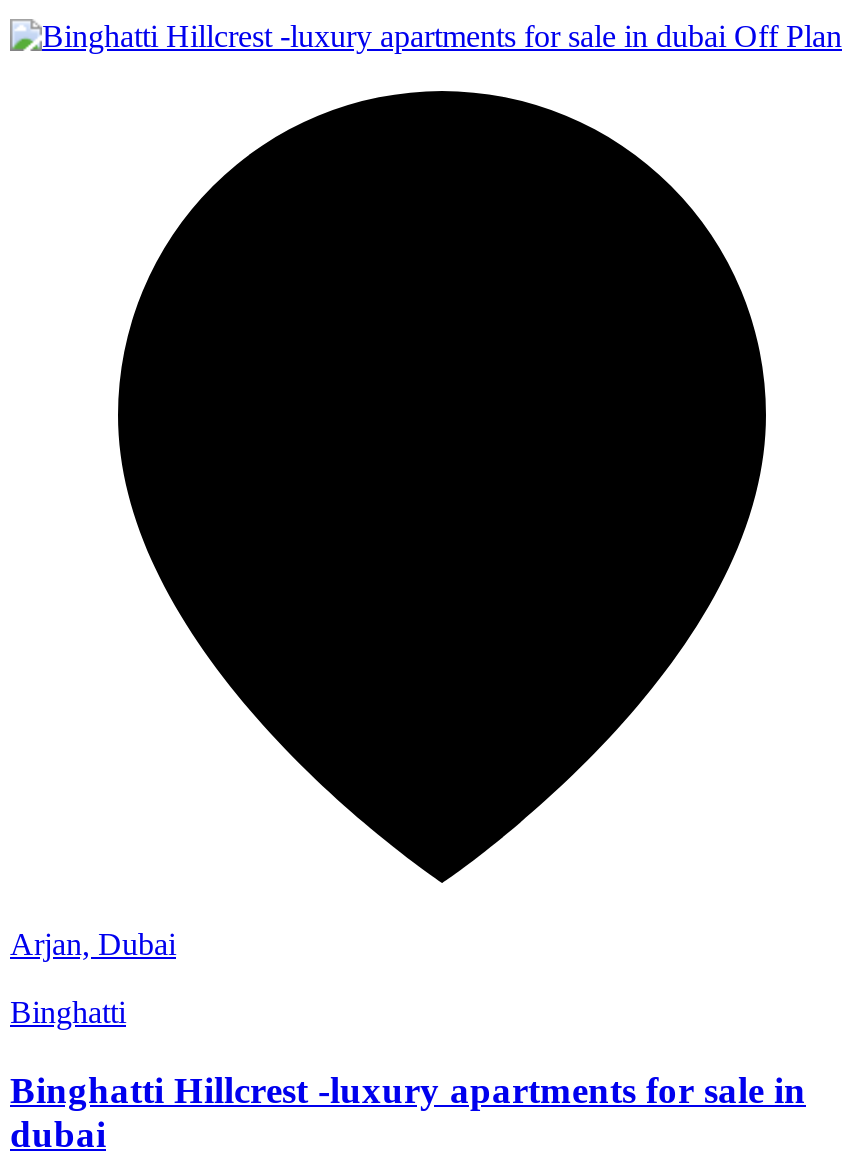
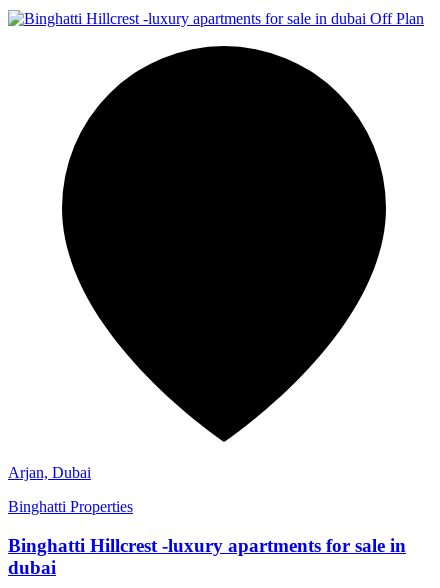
[10,995,126,1029] Binghatti -> [8,498,133,515] Binghatti Properties

